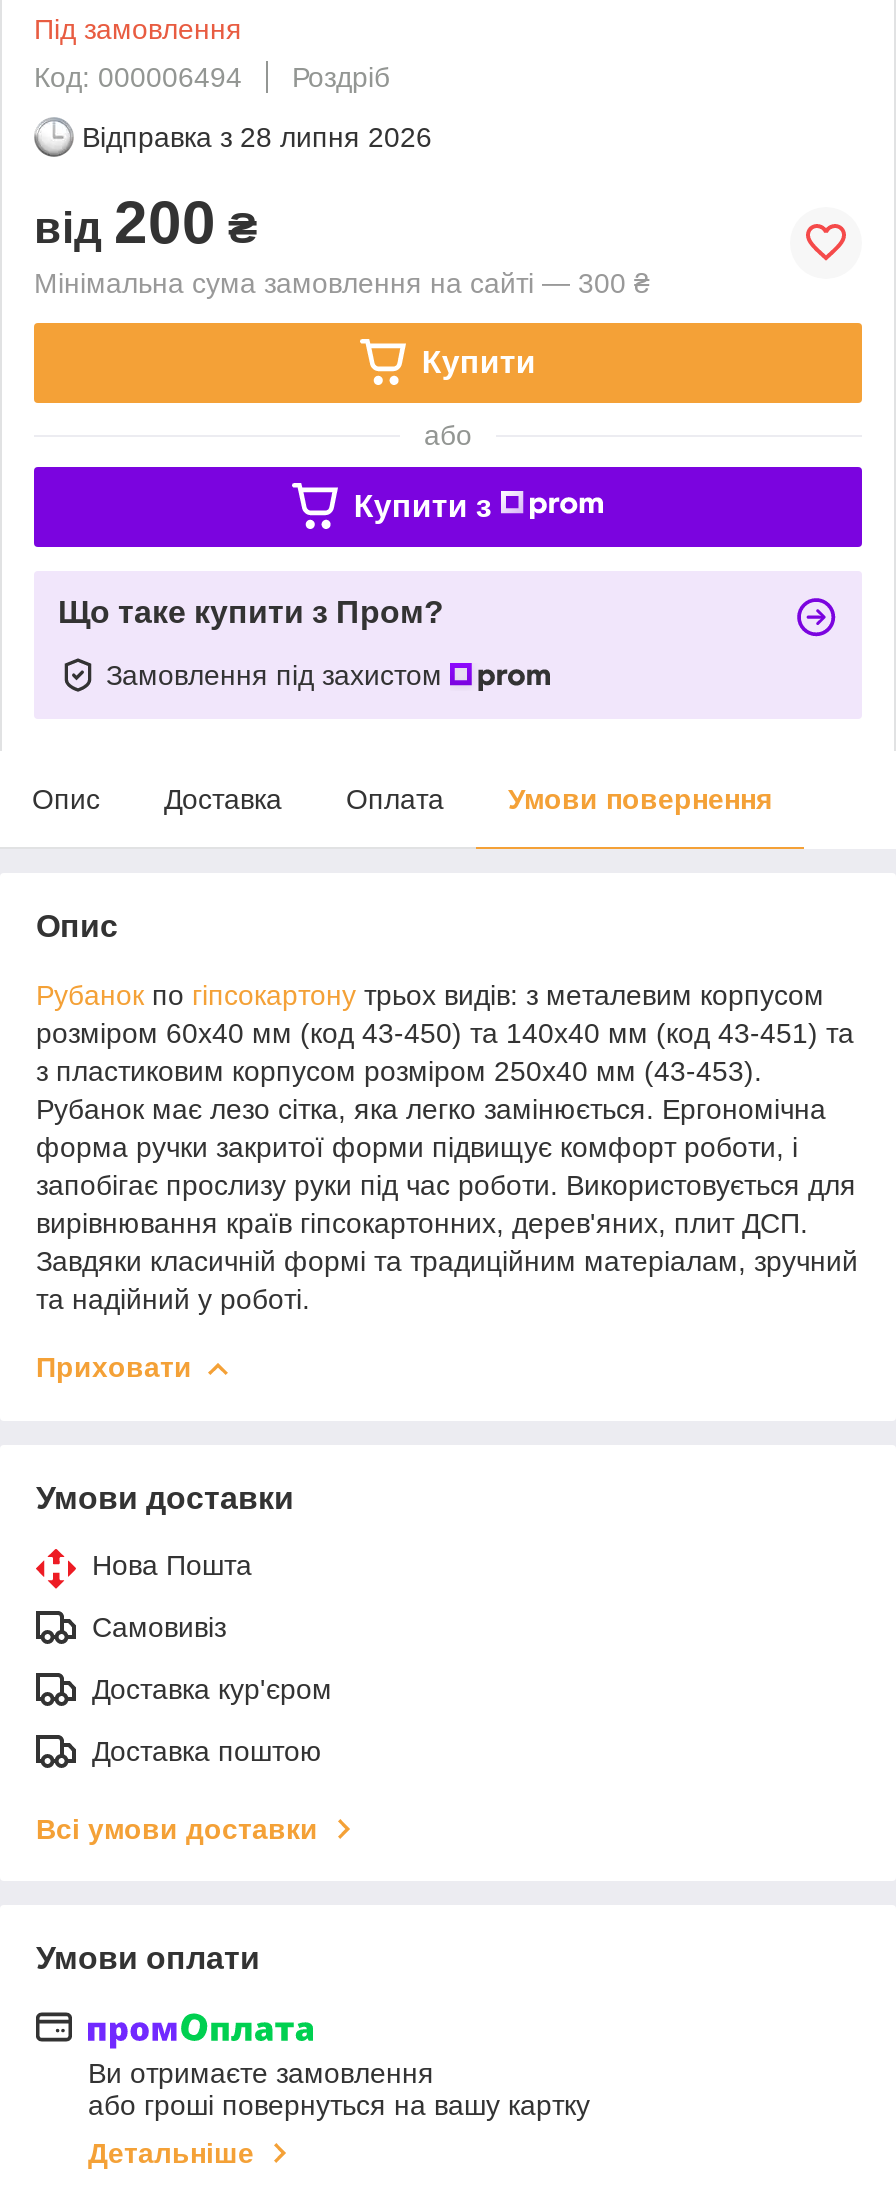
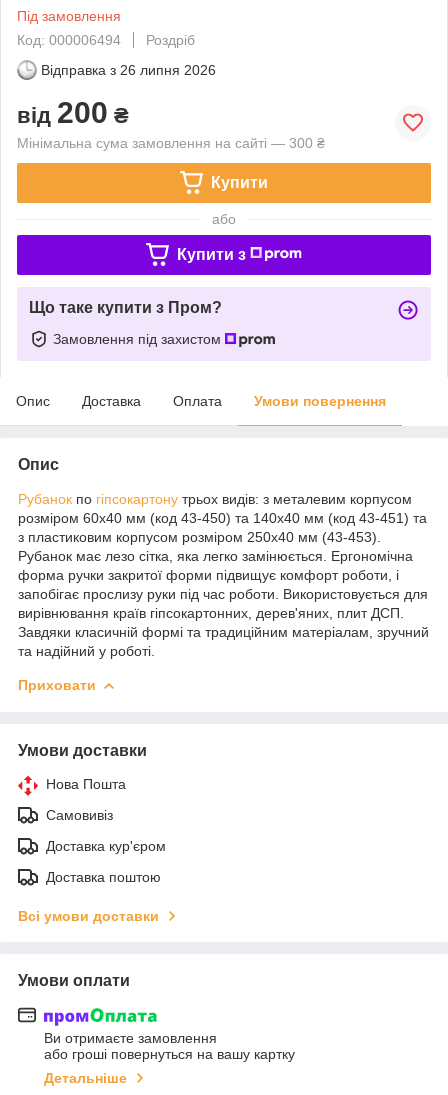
[82,121,432,153] Відправка з 28 липня 2026 -> [41,62,216,78] Відправка з 26 липня 2026

